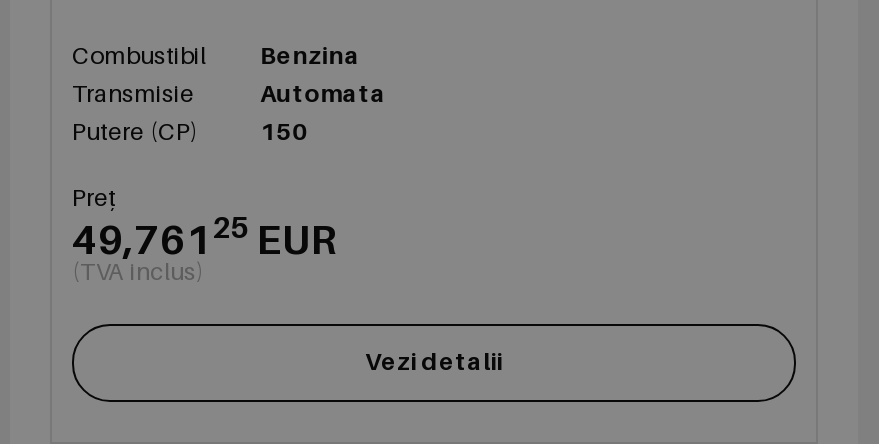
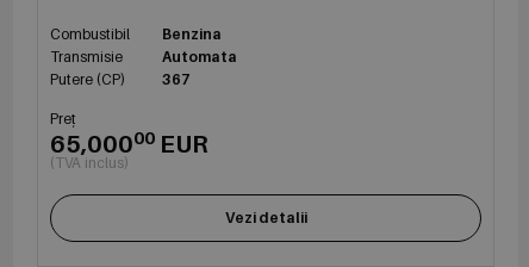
[260,115,308,145] 150 -> [162,71,191,89] 367
[72,208,338,263] 49,76125 EUR -> [50,126,209,159] 65,00000 EUR

